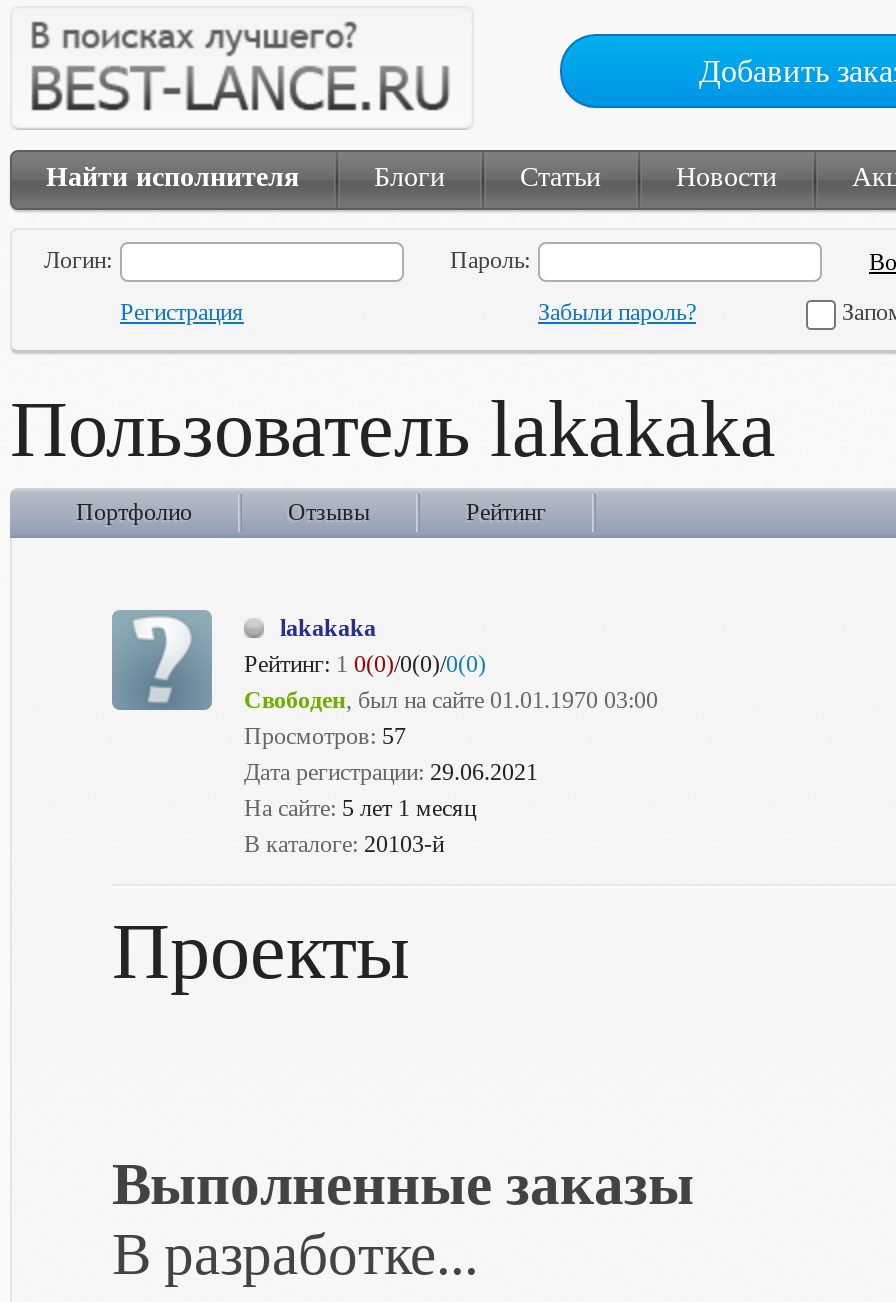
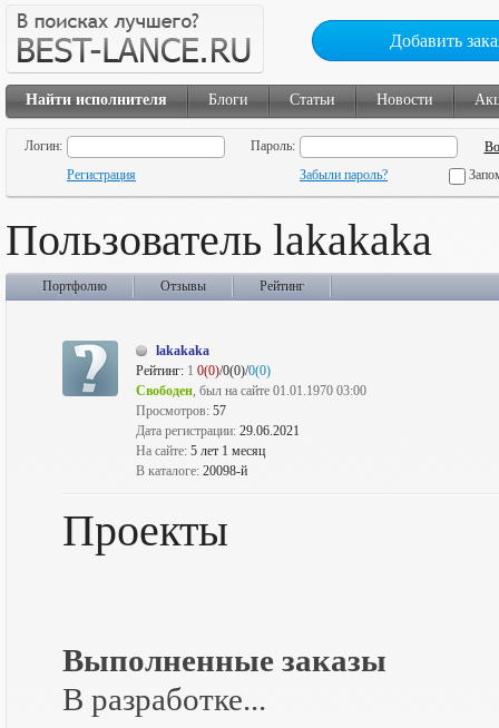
[244,830,444,858] В каталоге: 20103-й -> [136,463,247,479] В каталоге: 20098-й

